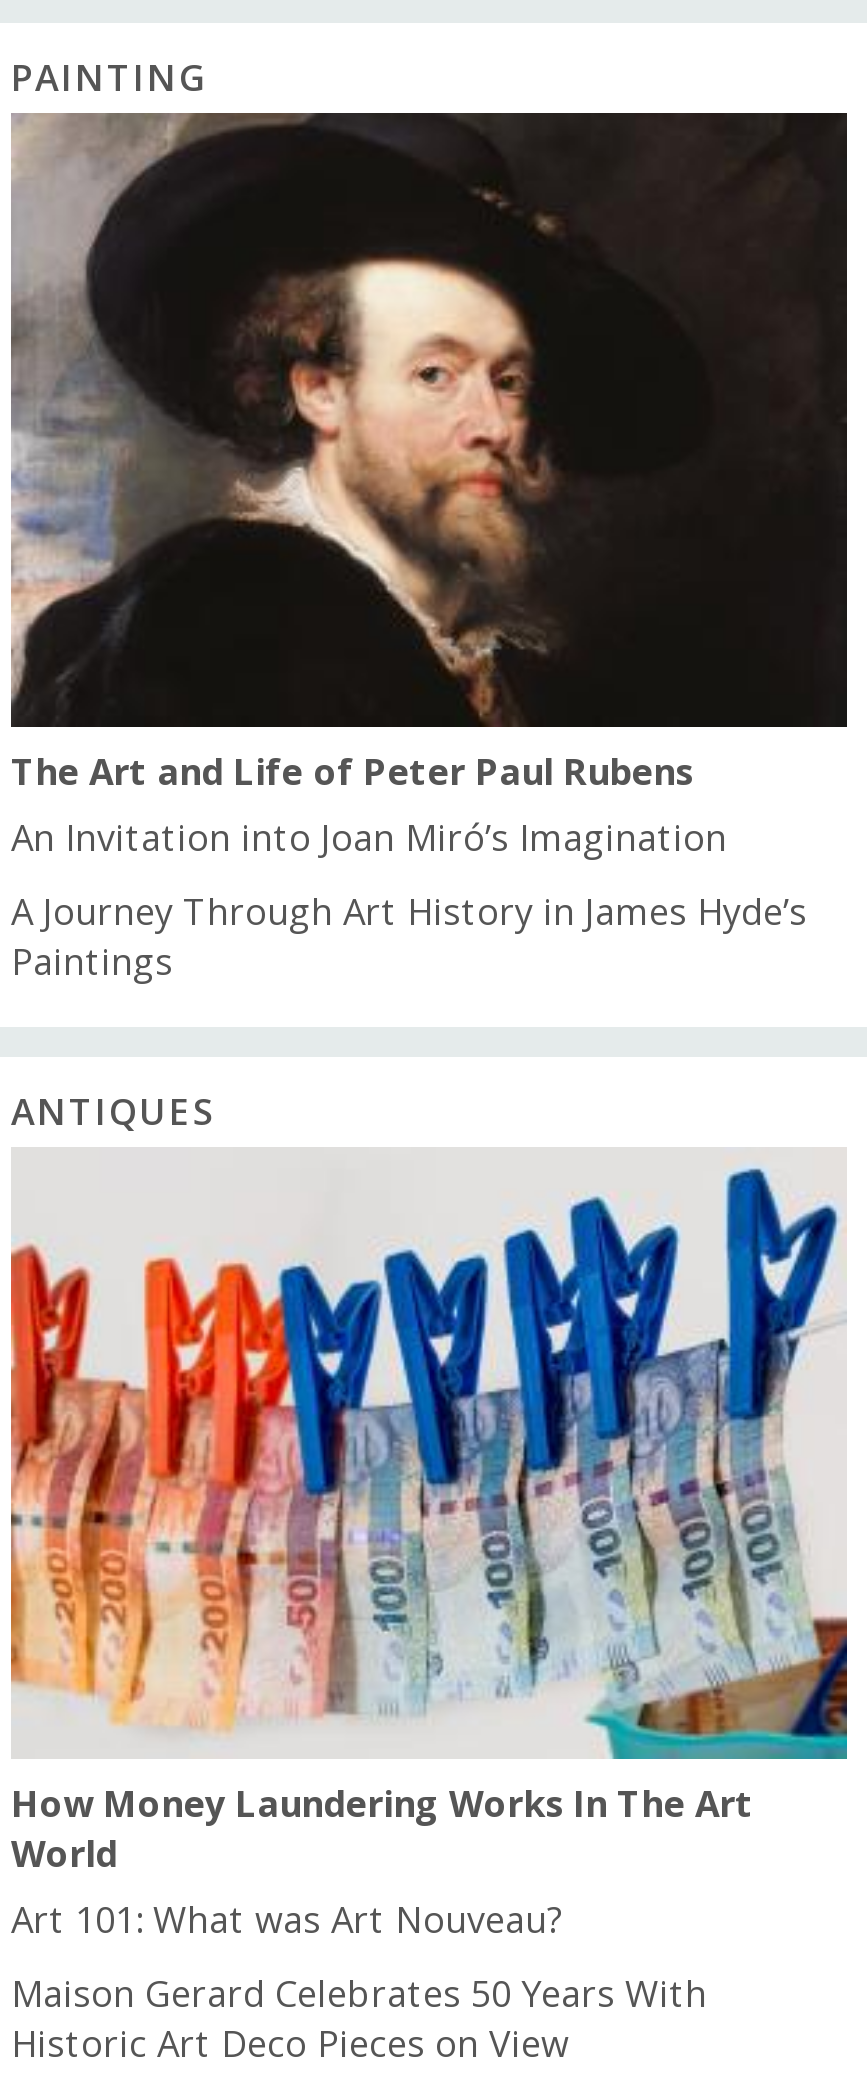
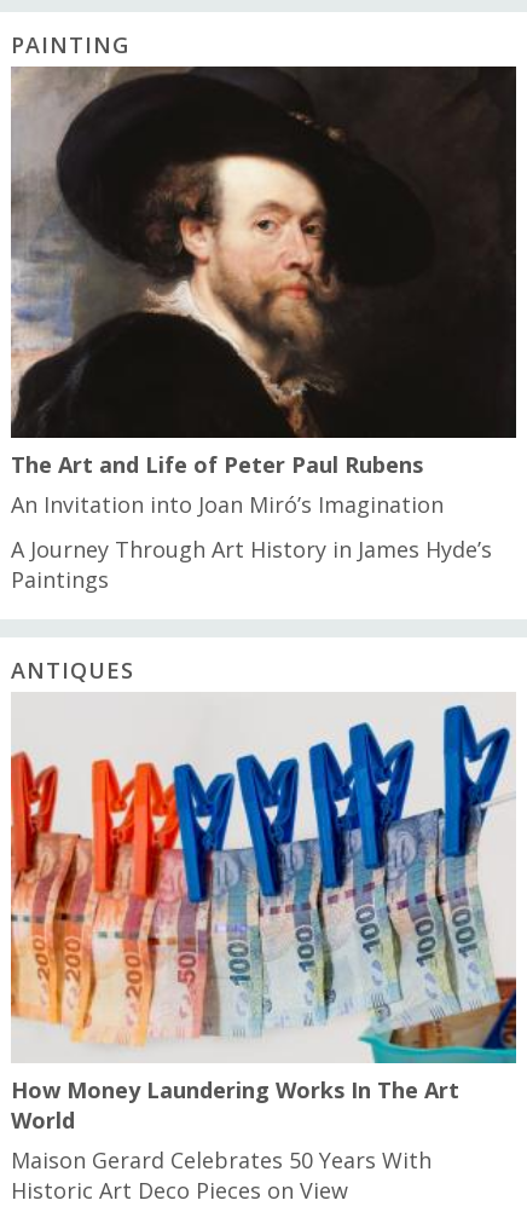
[11,1896,563,1944] Art 101: What was Art Nouveau? -> none

